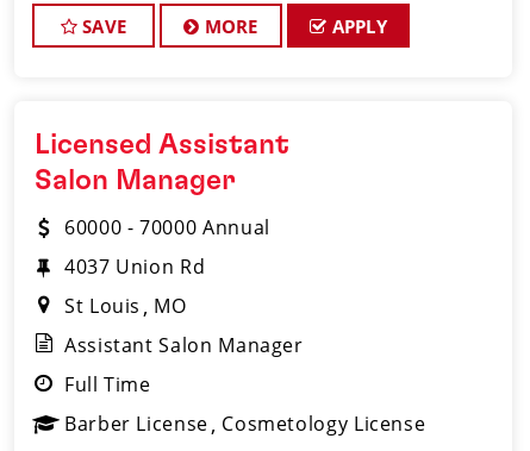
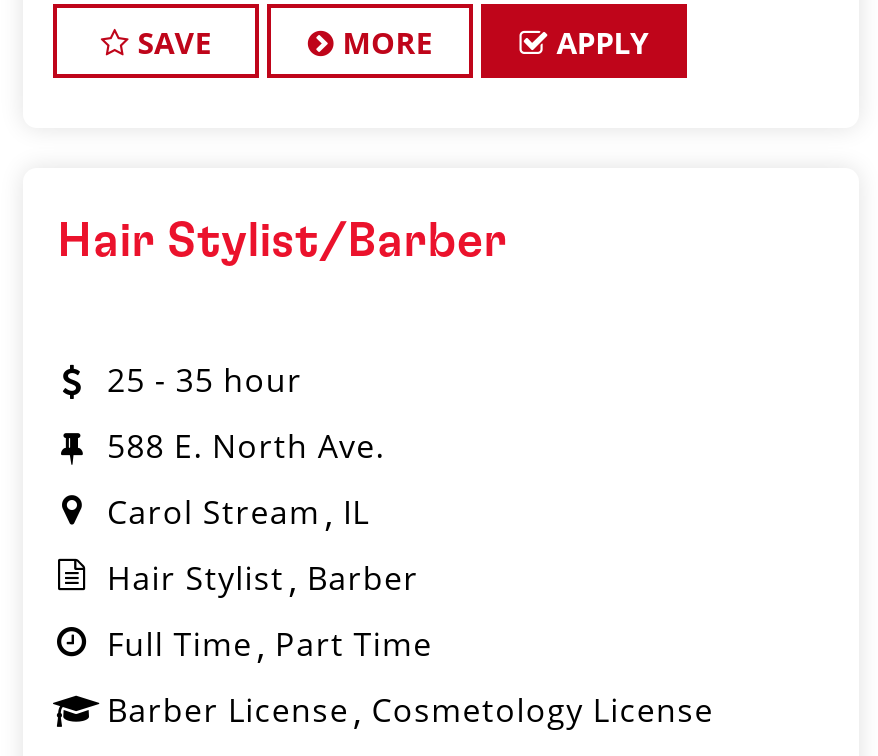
[35,131,289,195] Licensed Assistant | Salon Manager -> [57,218,507,266] Hair Stylist/Barber
[64,214,270,240] 60000 - 70000 Annual -> [107,358,302,402] 25 - 35 hour
[64,253,205,280] 4037 Union Rd -> [107,424,385,468] 588 E. North Ave.
[64,293,187,319] St Louis MO -> [107,490,369,534] Carol Stream IL
[64,332,303,358] Assistant Salon Manager -> [107,556,419,600] Hair Stylist Barber
[64,371,151,397] Full Time -> [107,622,433,666] Full Time Part Time

